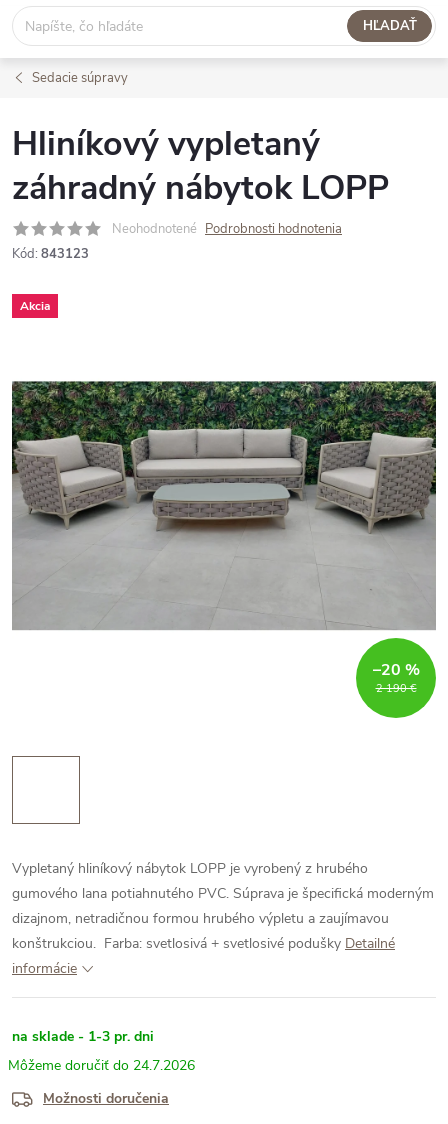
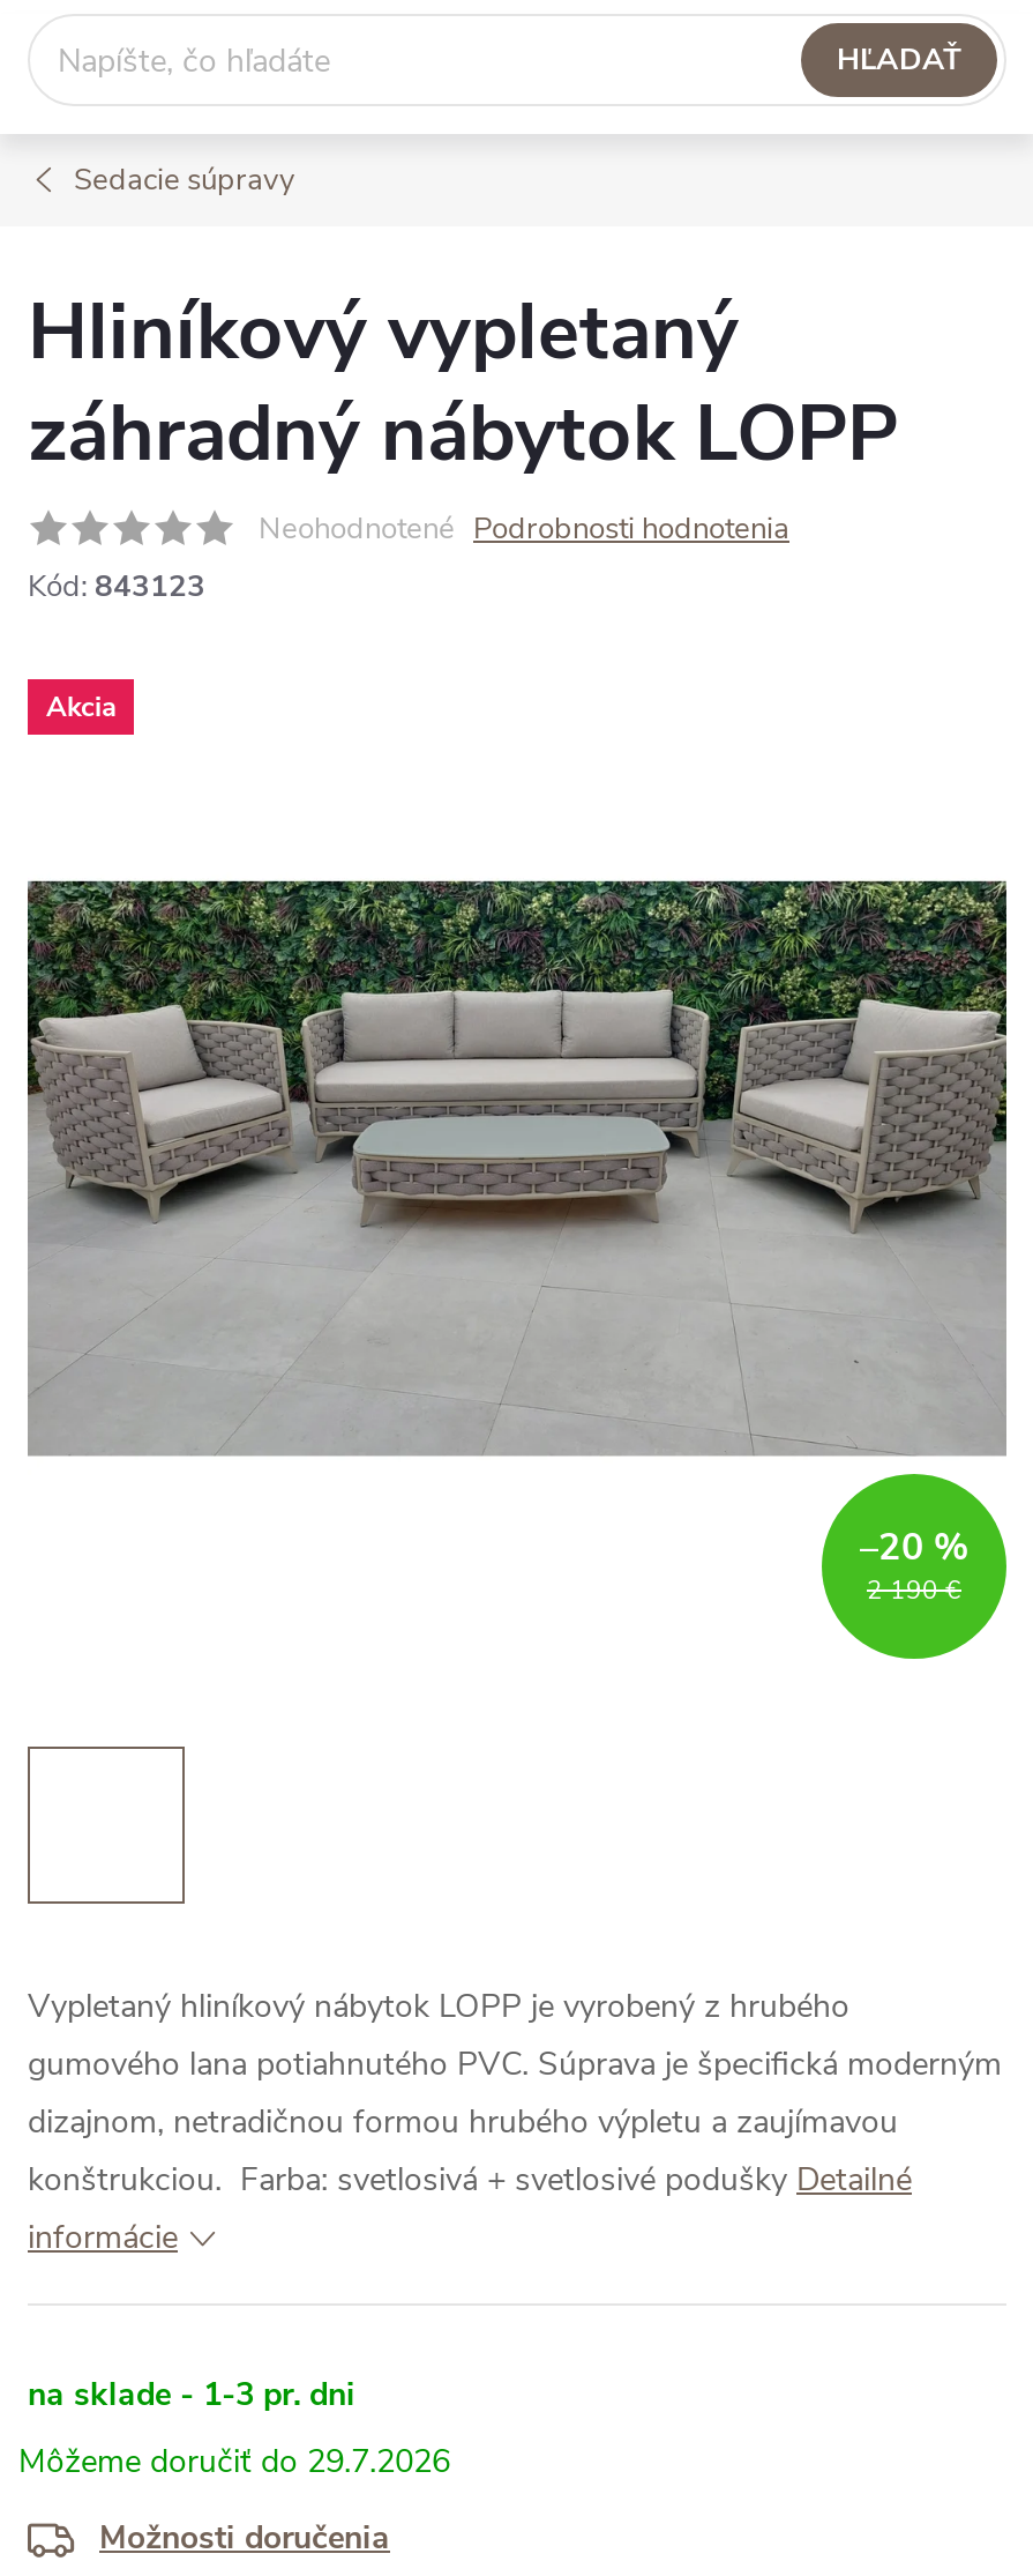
[133,1056,195,1075] 24.7.2026 -> [307,2440,450,2484] 29.7.2026

